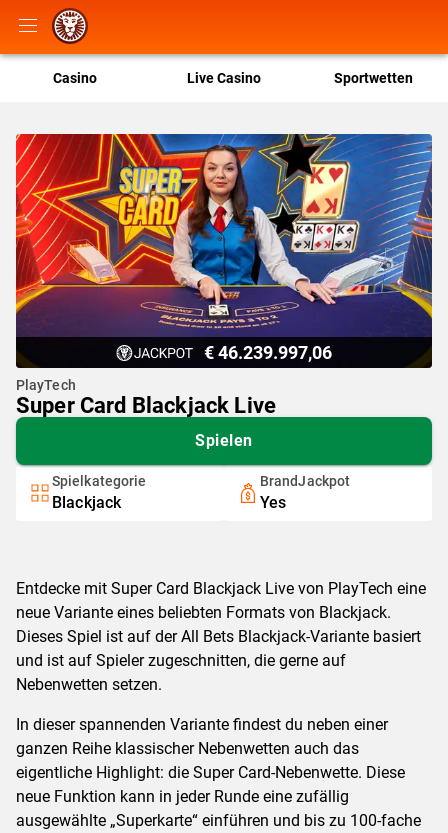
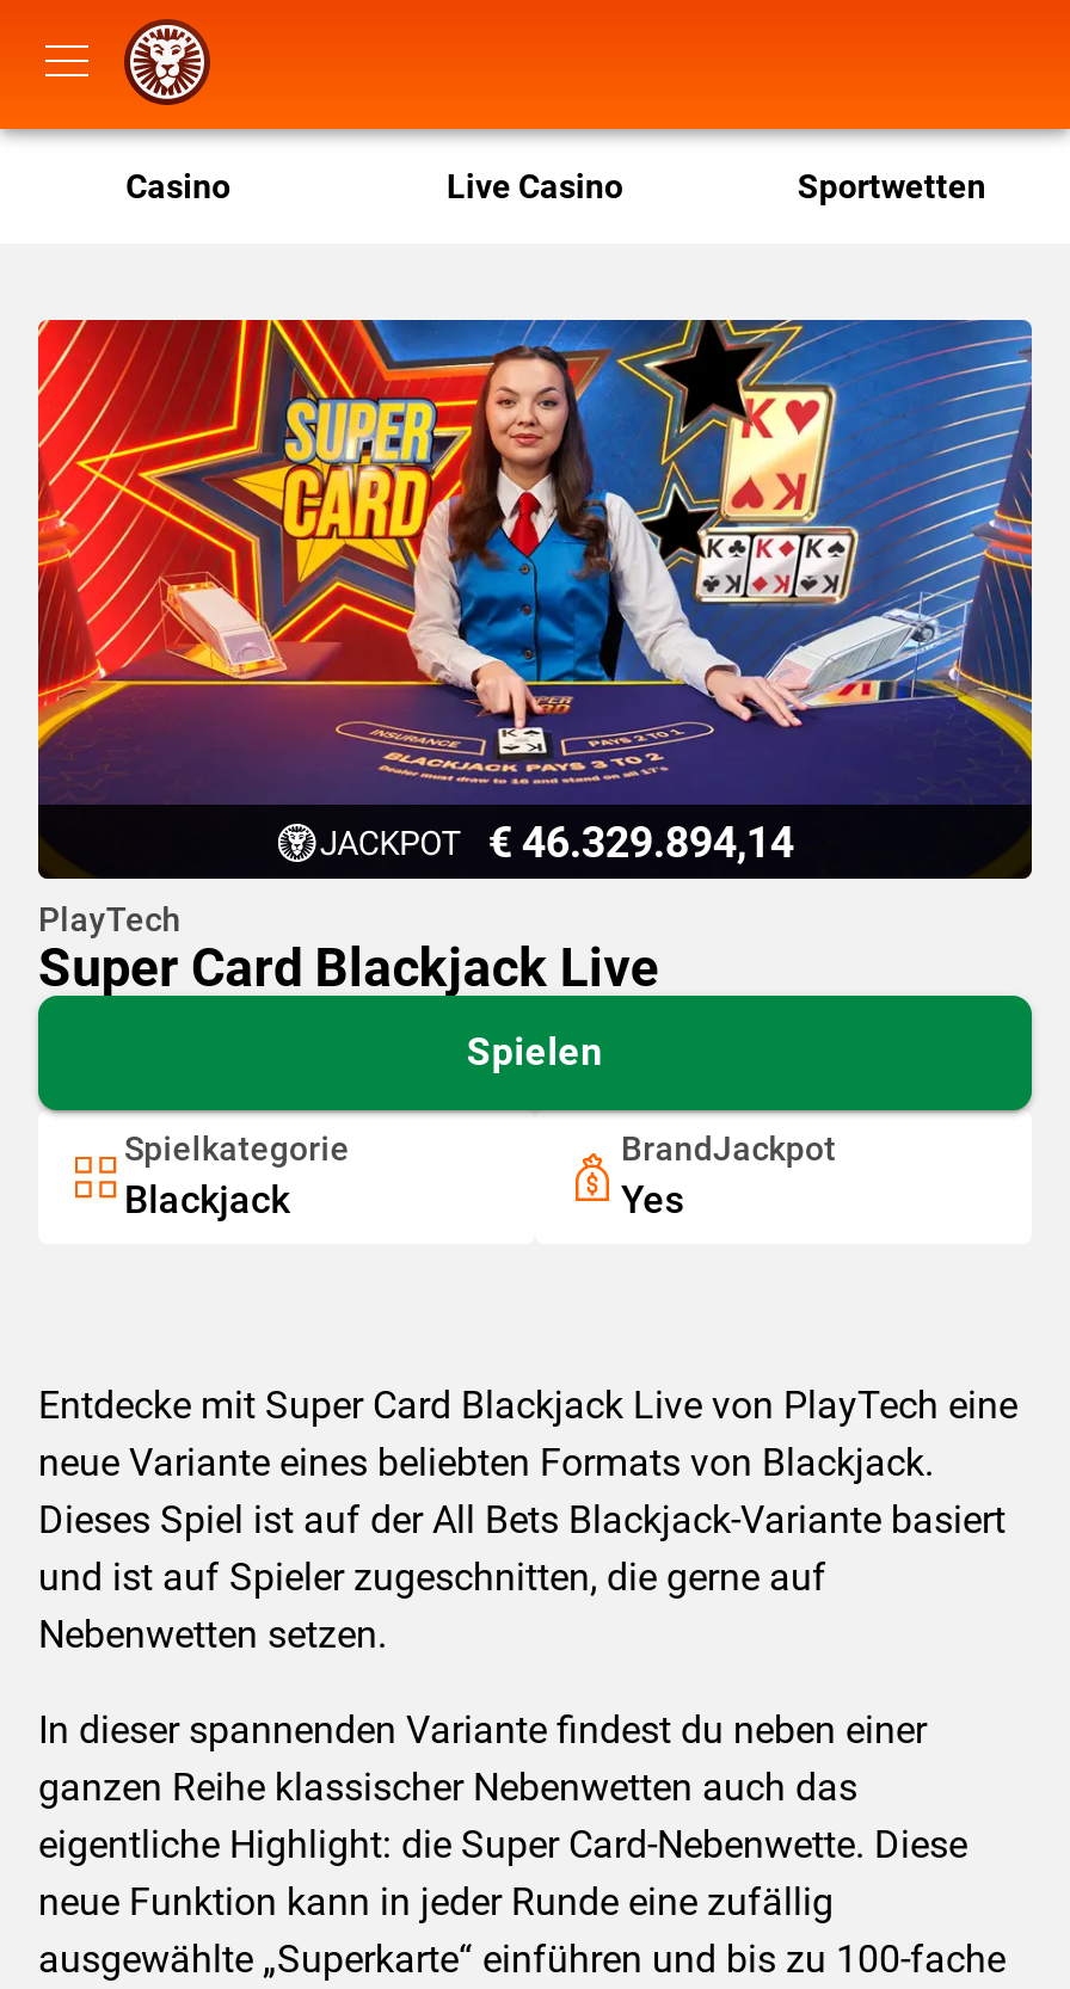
[204,342,332,363] € 46.239.997,06 -> [488,817,794,867] € 46.329.894,14

